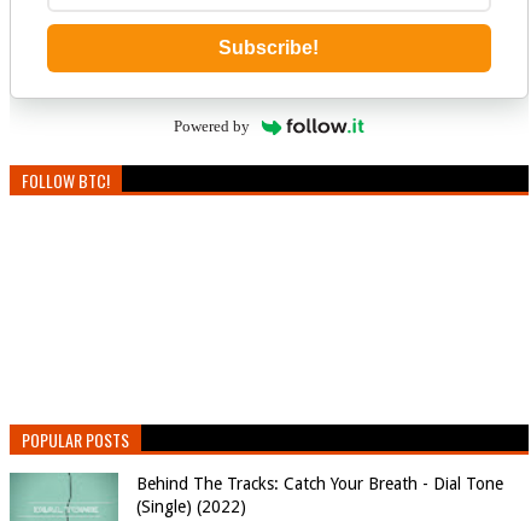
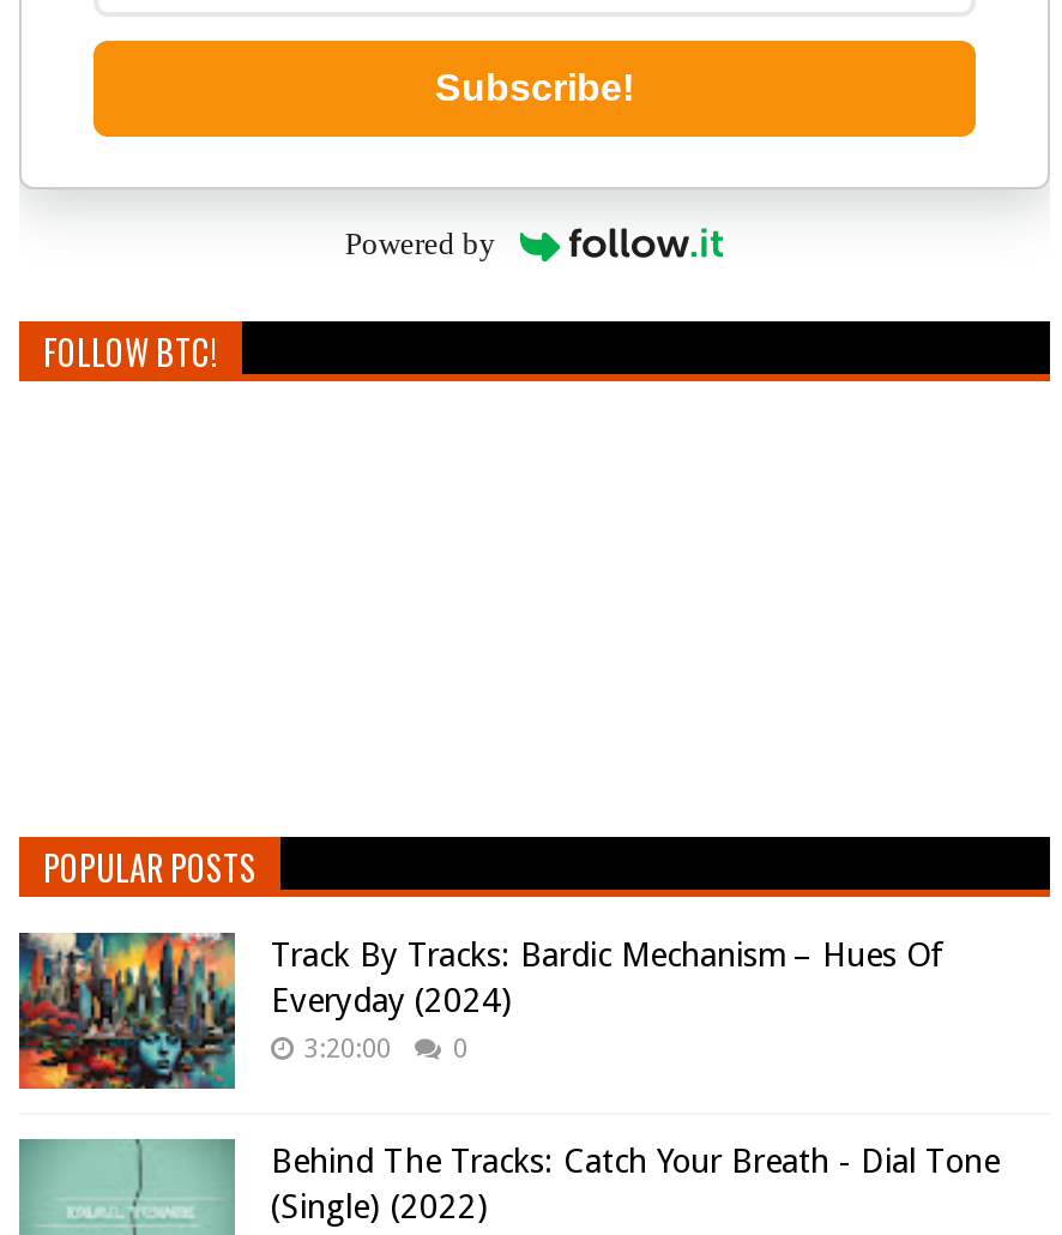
none -> [17,930,942,1103] [image] | Track By Tracks: Bardic Mechanism – Hues Of | Everyday (2024) | 3:20:00 | 0

